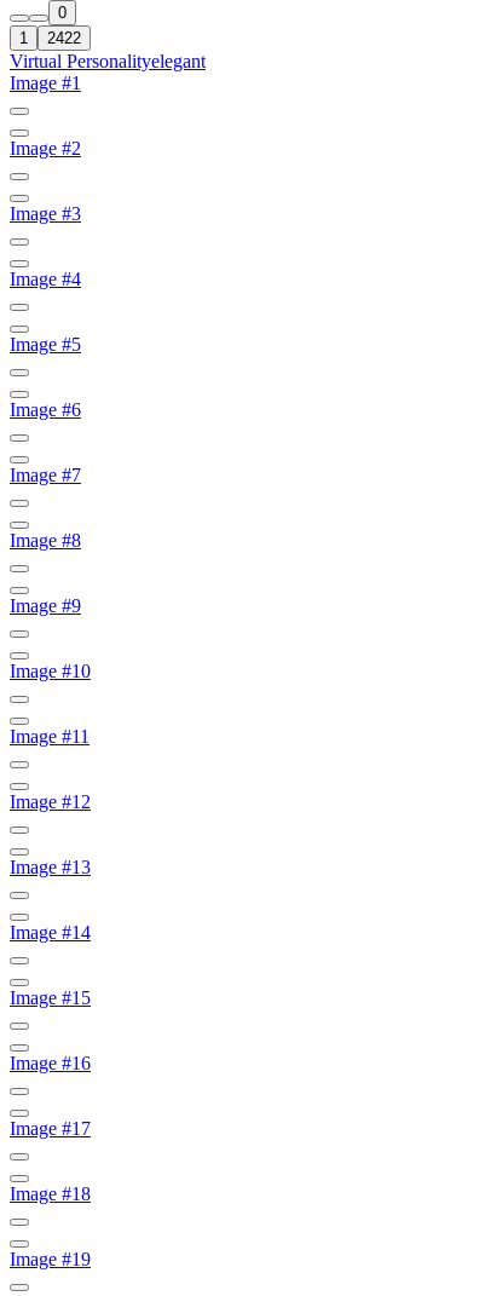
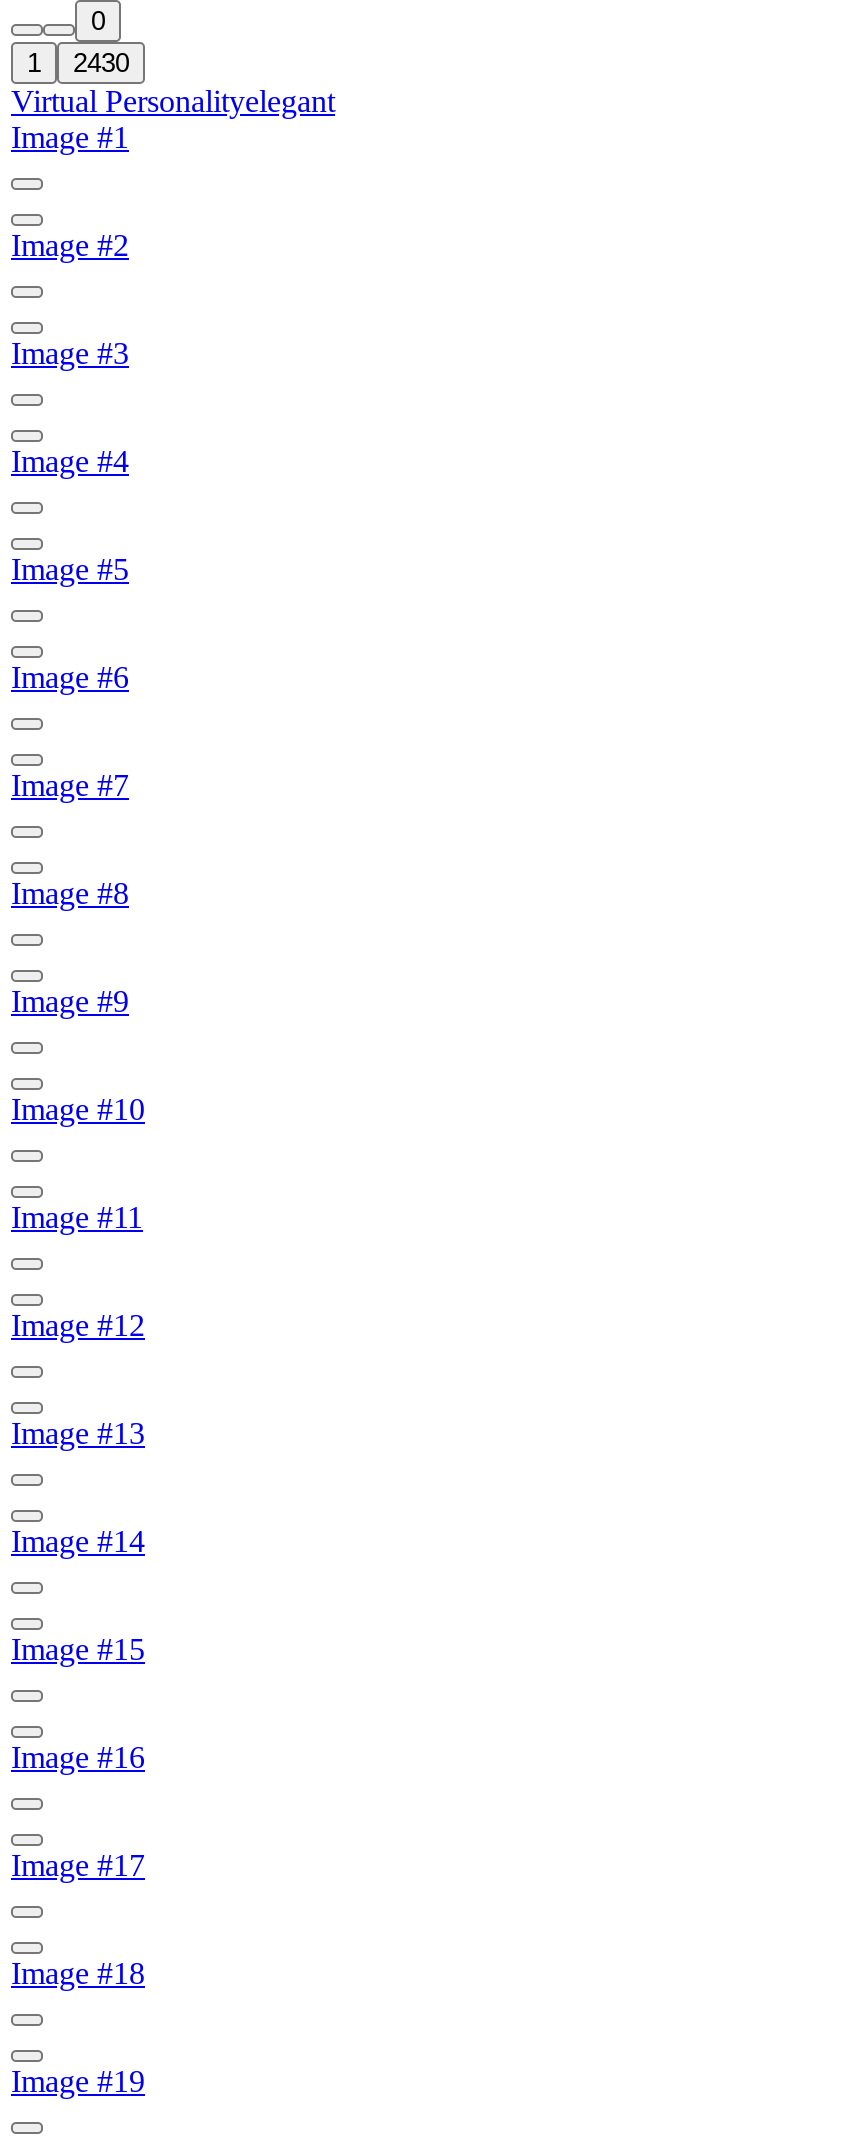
[19,29,81,47] 1 2422 -> [27,48,129,78] 1 2430

